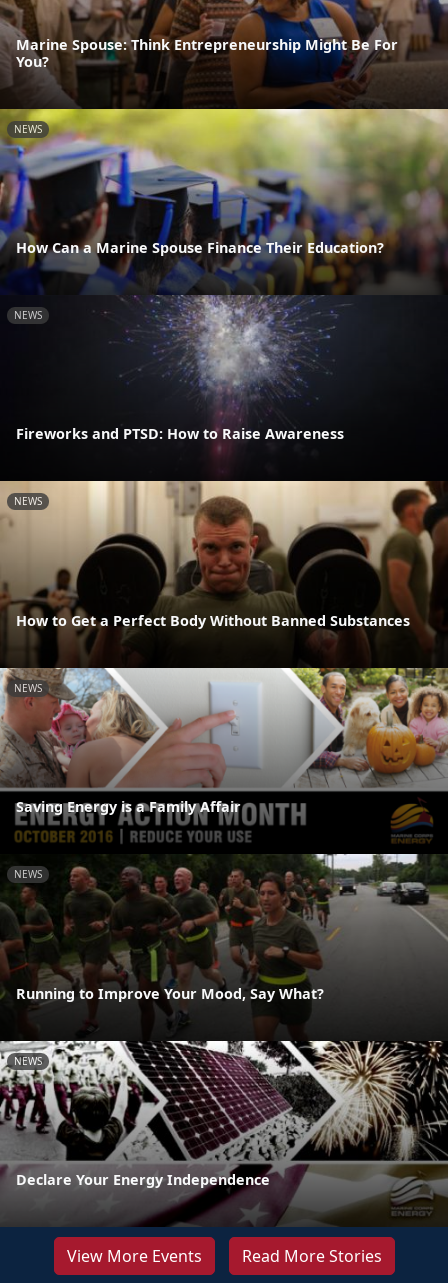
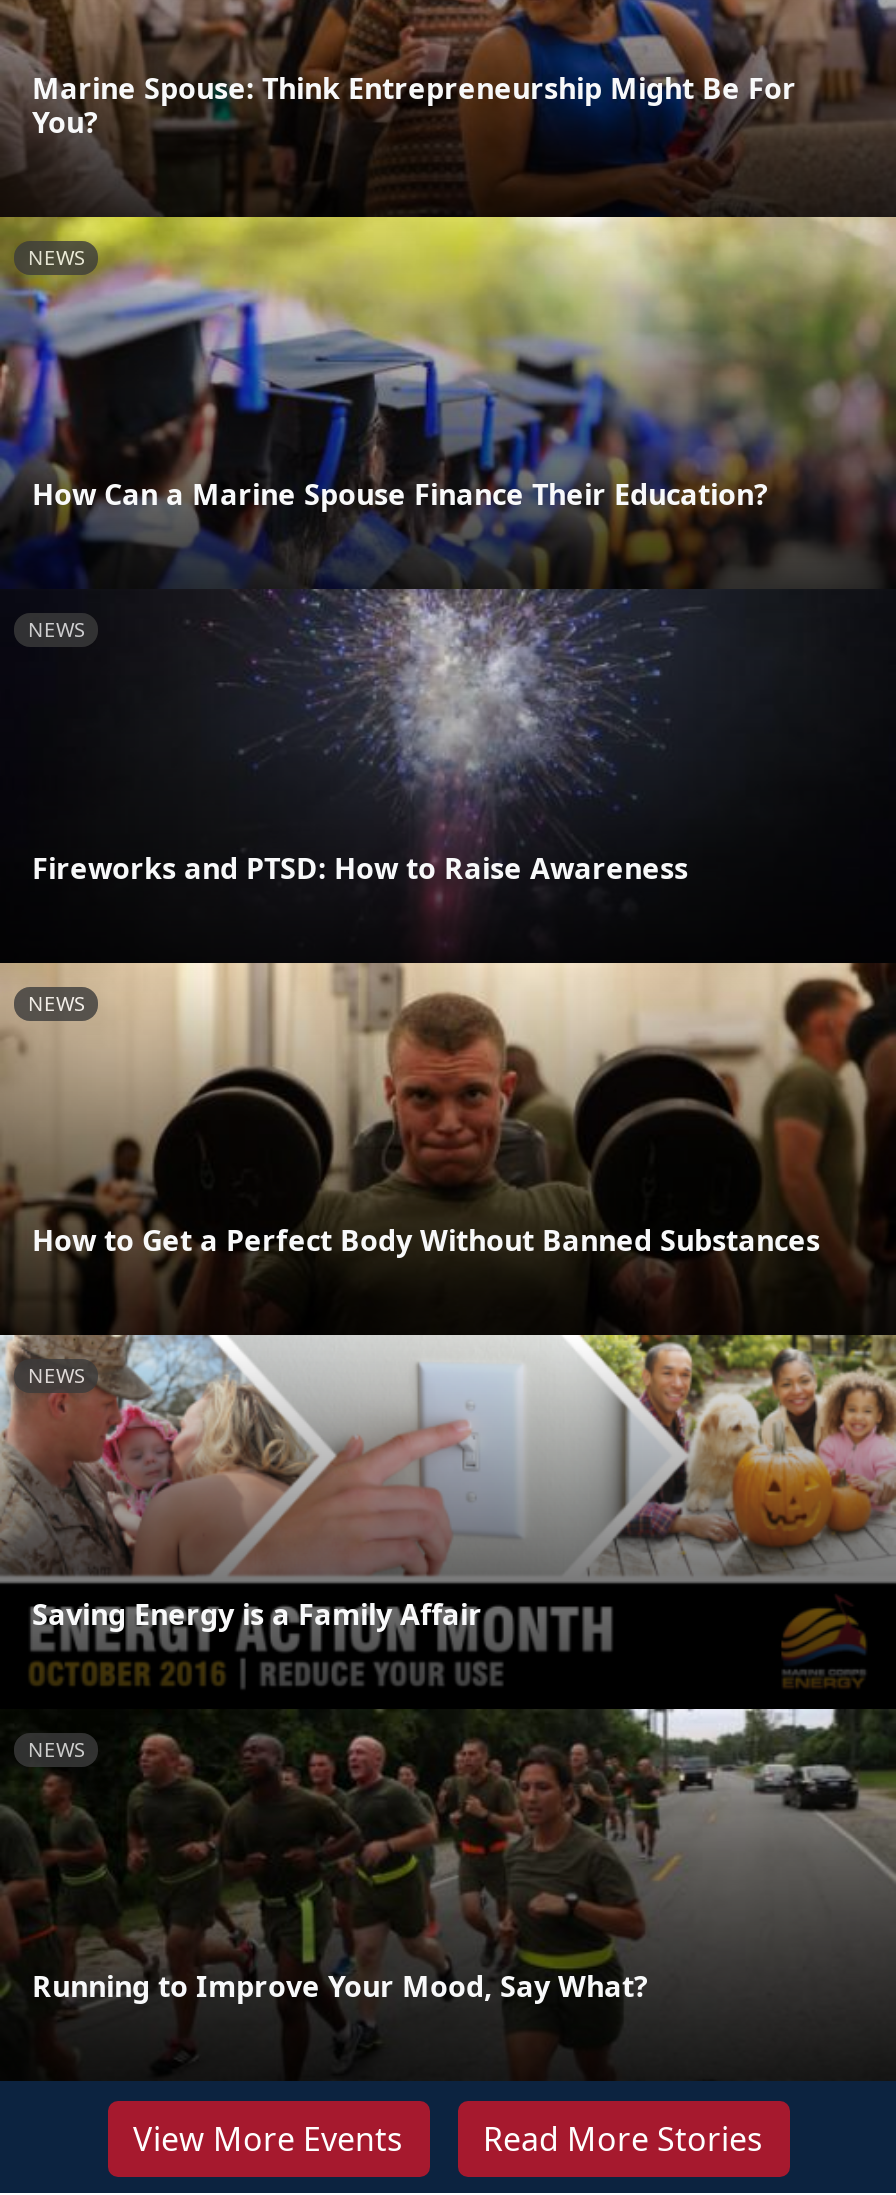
[3,1040,445,1227] [image] | NEWS -> none
[16,1170,270,1189] Declare Your Energy Independence -> none

